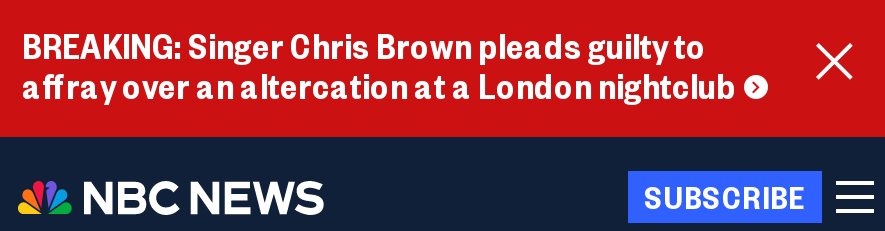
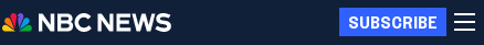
[22,21,736,107] BREAKING: Singer Chris Brown pleads guilty to | affray over an altercation at a London nightclub -> none

